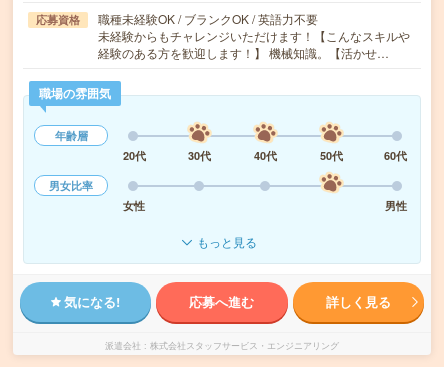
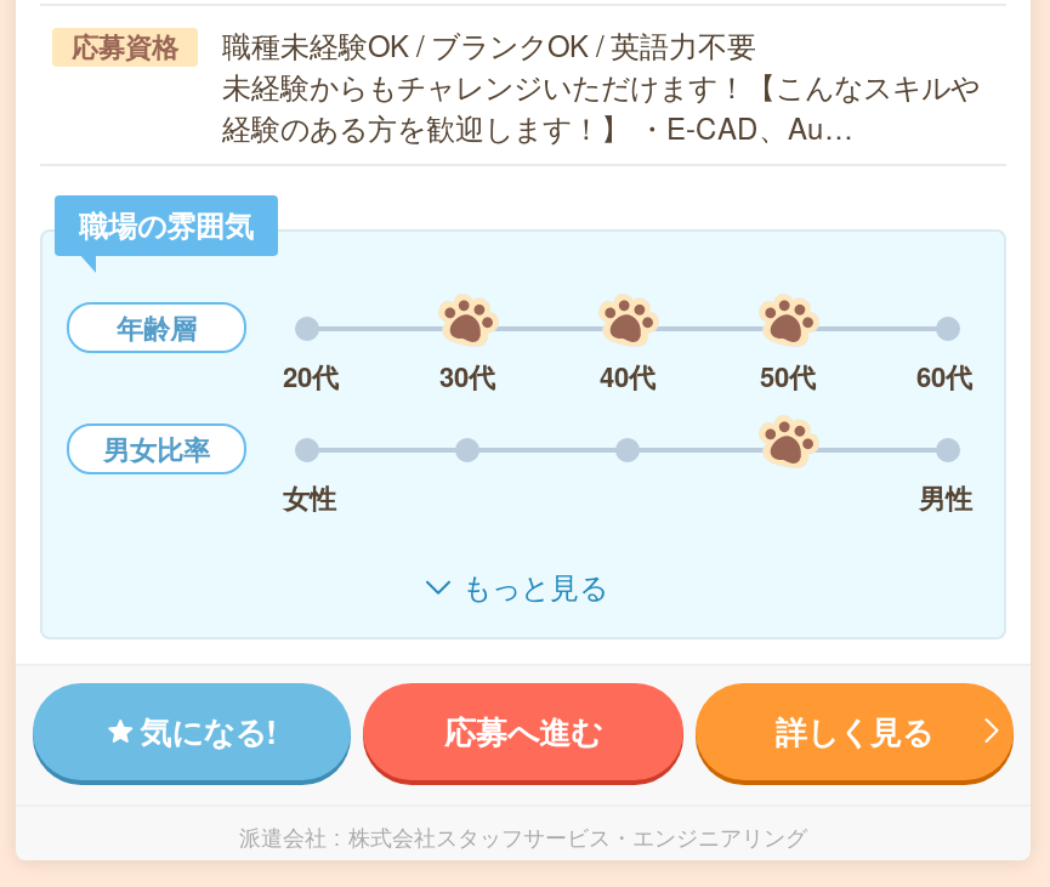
[98,44,389,61] 経験のある方を歓迎します！】 機械知識。【活かせ… -> [222,106,853,147] 経験のある方を歓迎します！】 ・E-CAD、Au…

